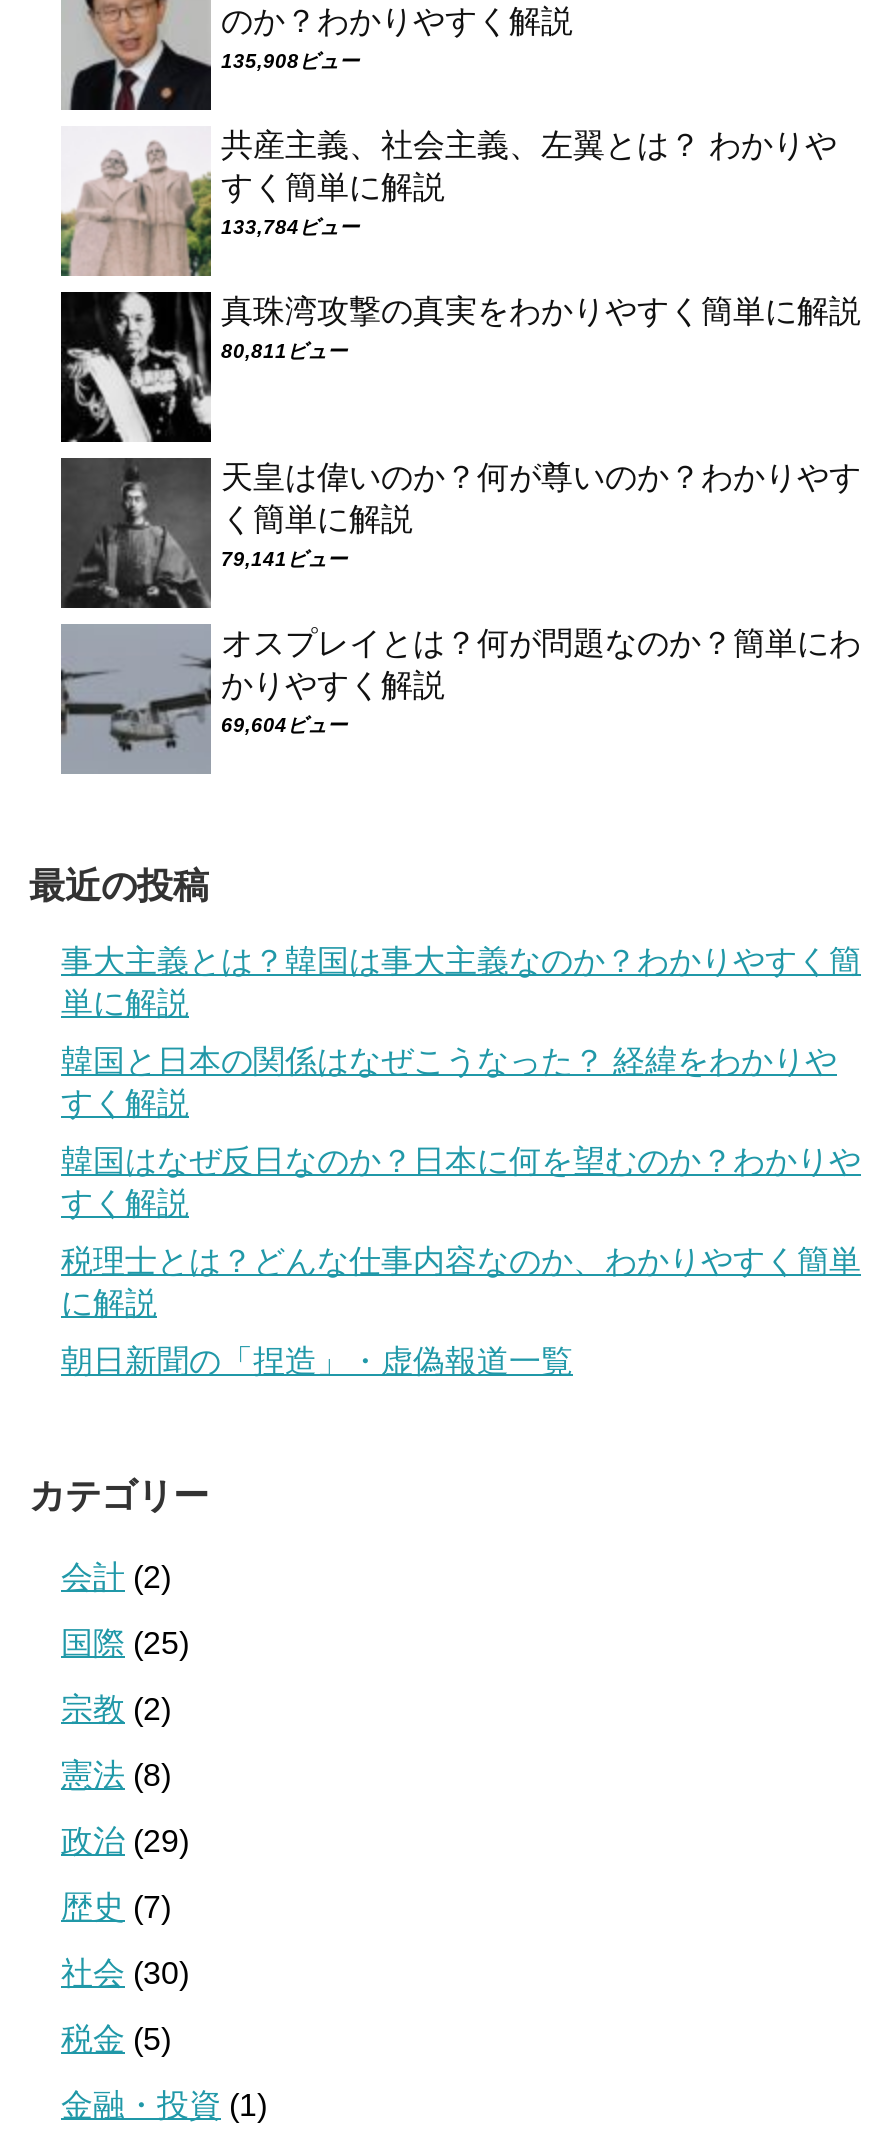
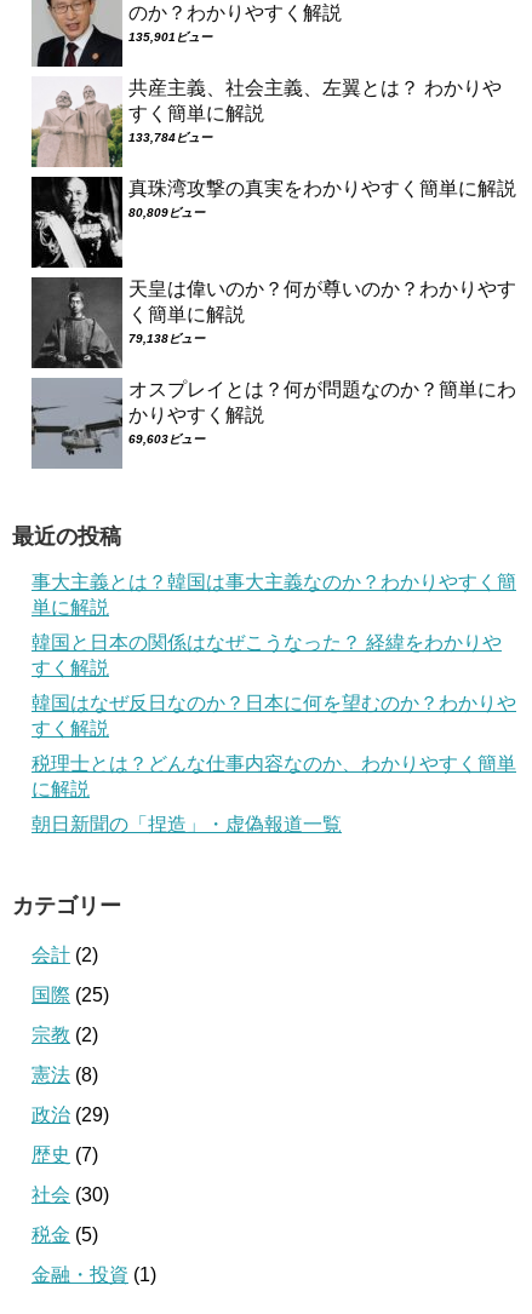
[221,51,359,73] 135,908ビュー -> [128,31,212,44] 135,901ビュー
[221,341,347,363] 80,811ビュー -> [128,206,205,220] 80,809ビュー
[221,549,347,571] 79,141ビュー -> [128,332,205,346] 79,138ビュー
[221,715,347,737] 69,604ビュー -> [128,433,205,446] 69,603ビュー

